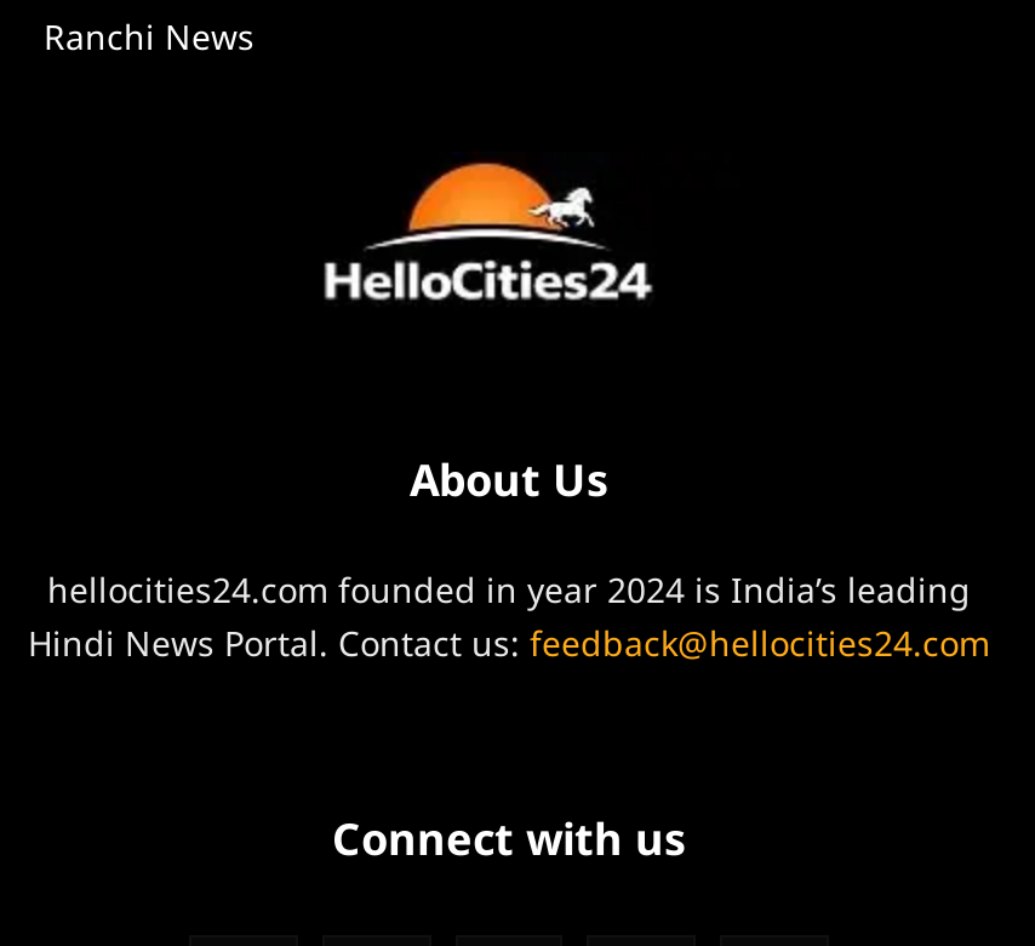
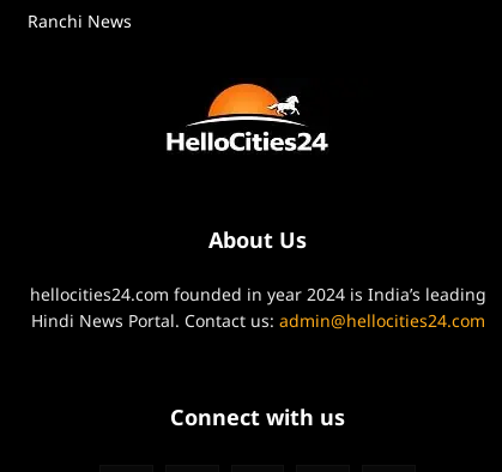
[28,621,990,667] Hindi News Portal. Contact us: feedback@hellocities24.com -> [31,310,485,332] Hindi News Portal. Contact us: admin@hellocities24.com

